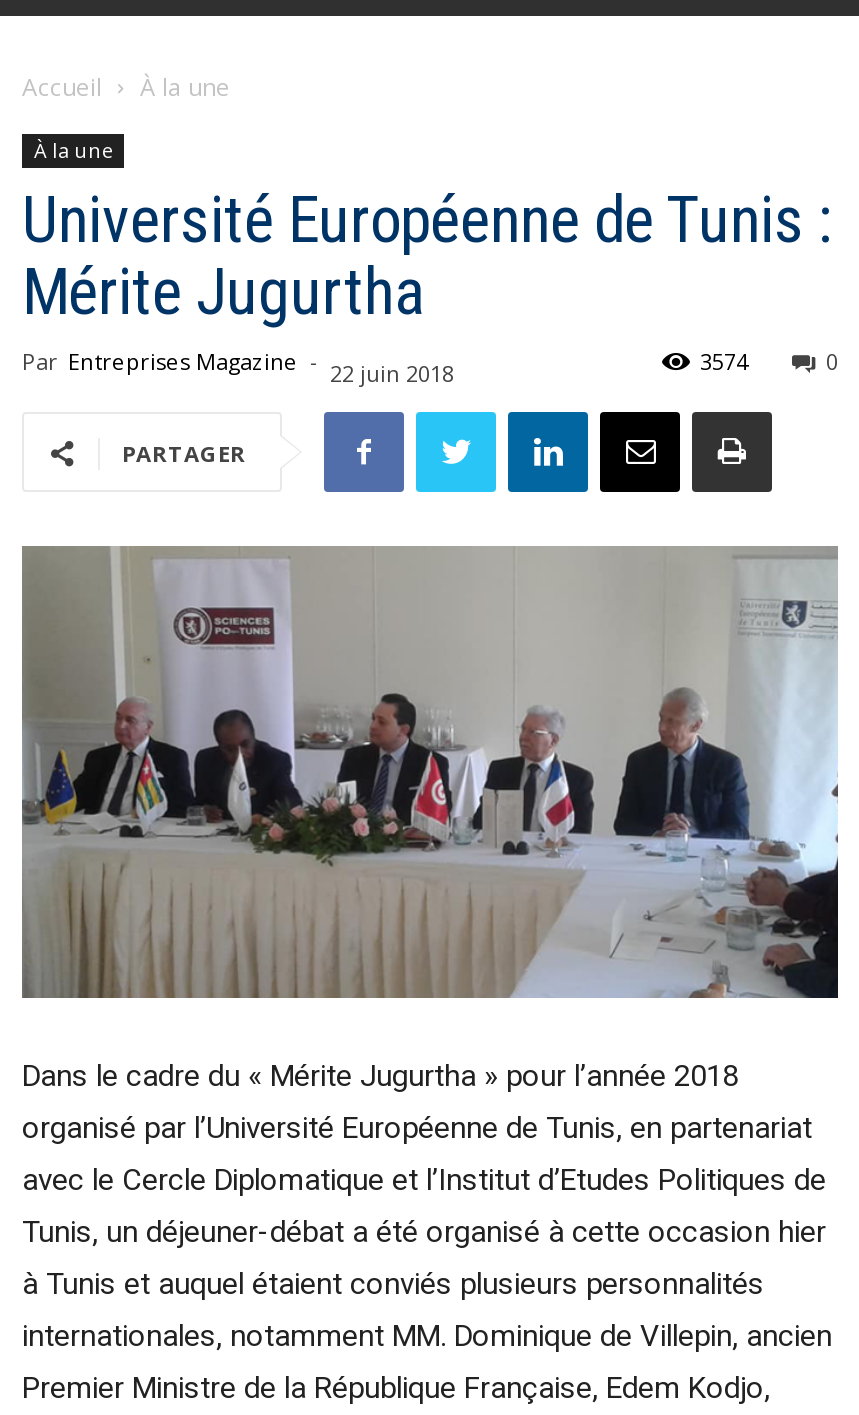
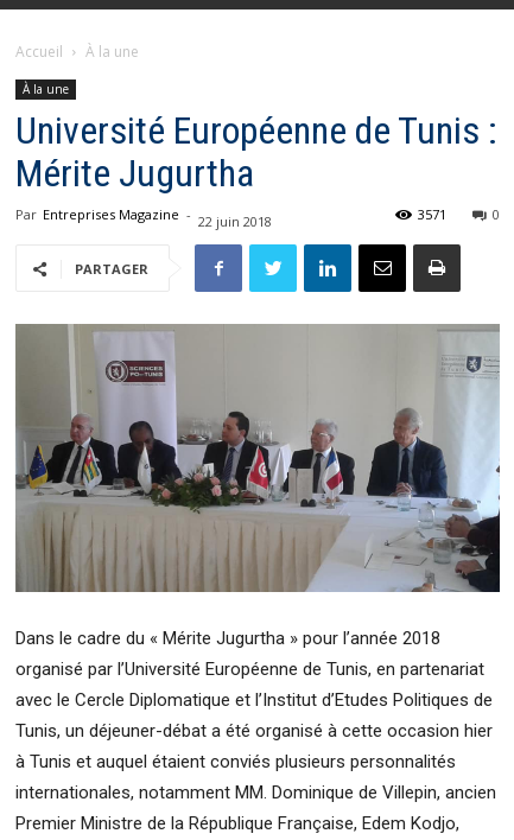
[700,346,748,376] 3574 -> [418,205,446,223] 3571

